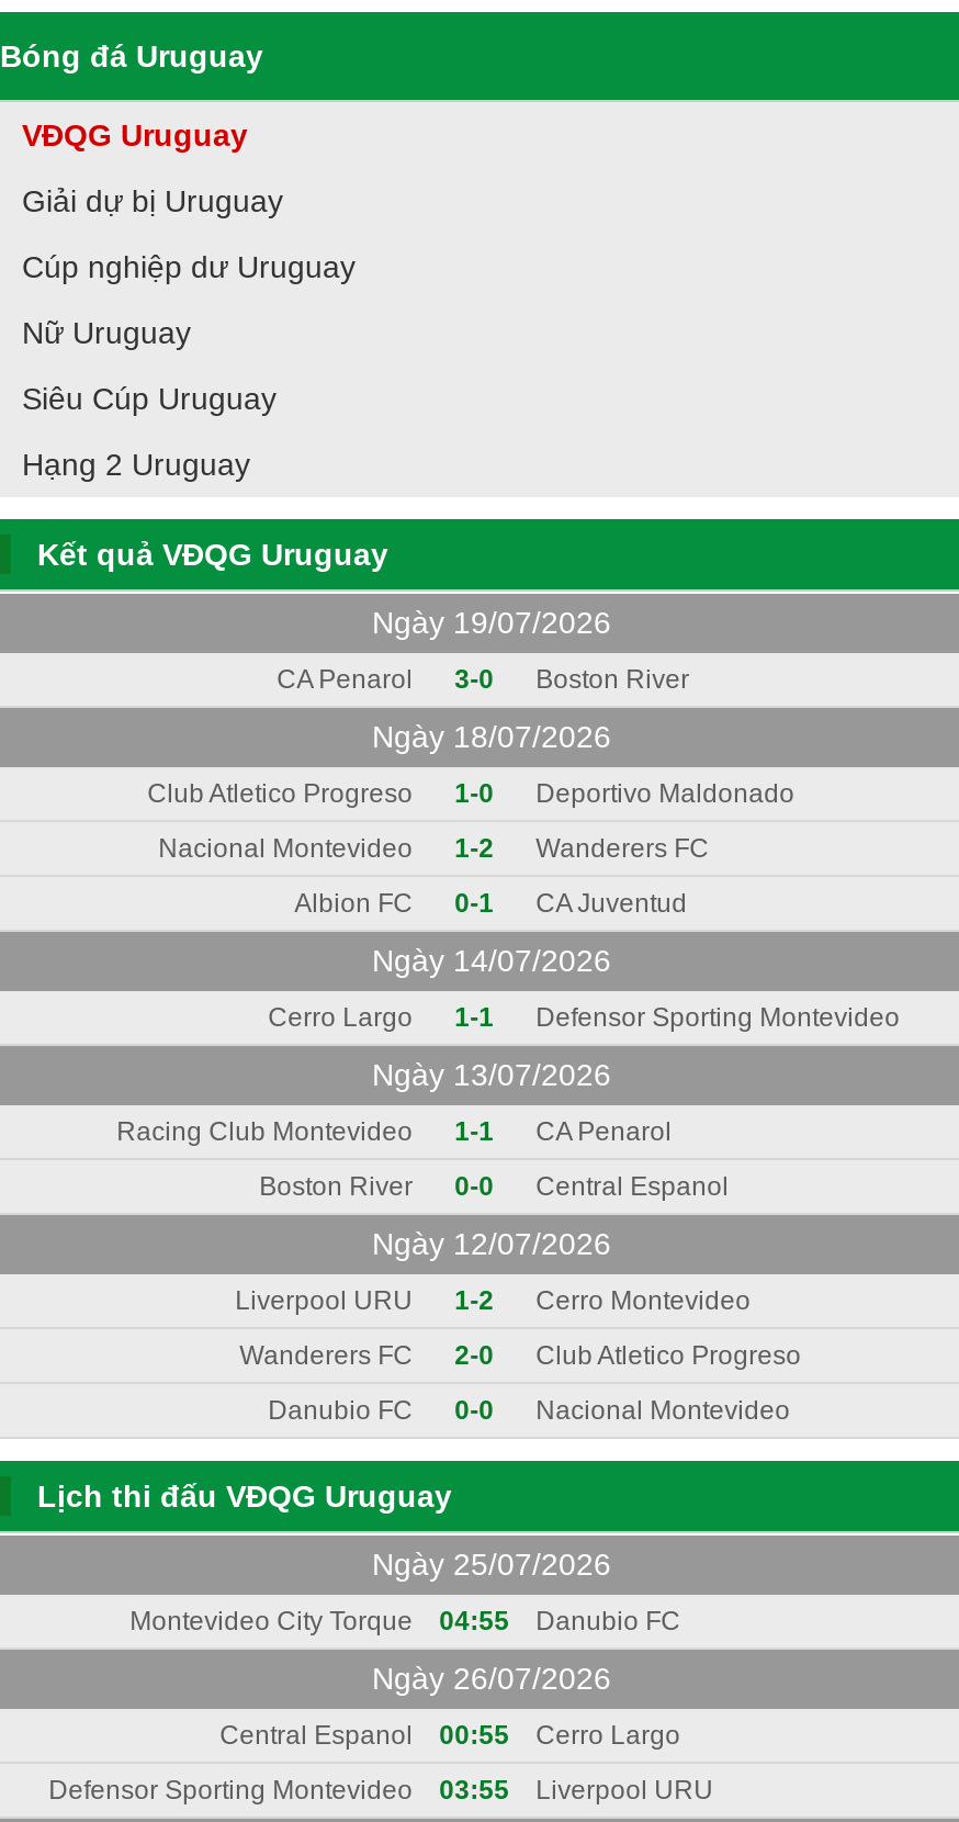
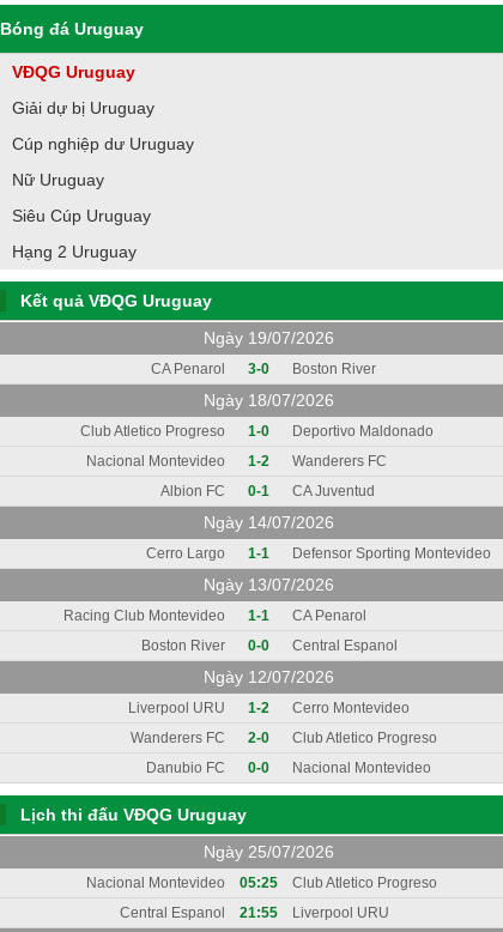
[130,1606,681,1696] Montevideo City Torque | 04:55 | Danubio FC | Ngày 26/07/2026 -> [86,874,437,891] Nacional Montevideo | 05:25 | Club Atletico Progreso
[49,1720,681,1806] 00:55 | Cerro Largo | Defensor Sporting Montevideo | 03:55 -> [240,904,278,921] 21:55

